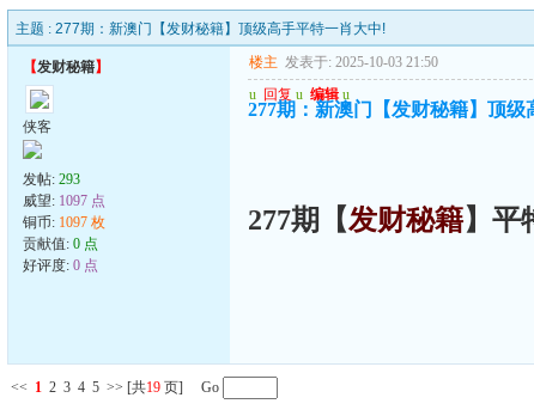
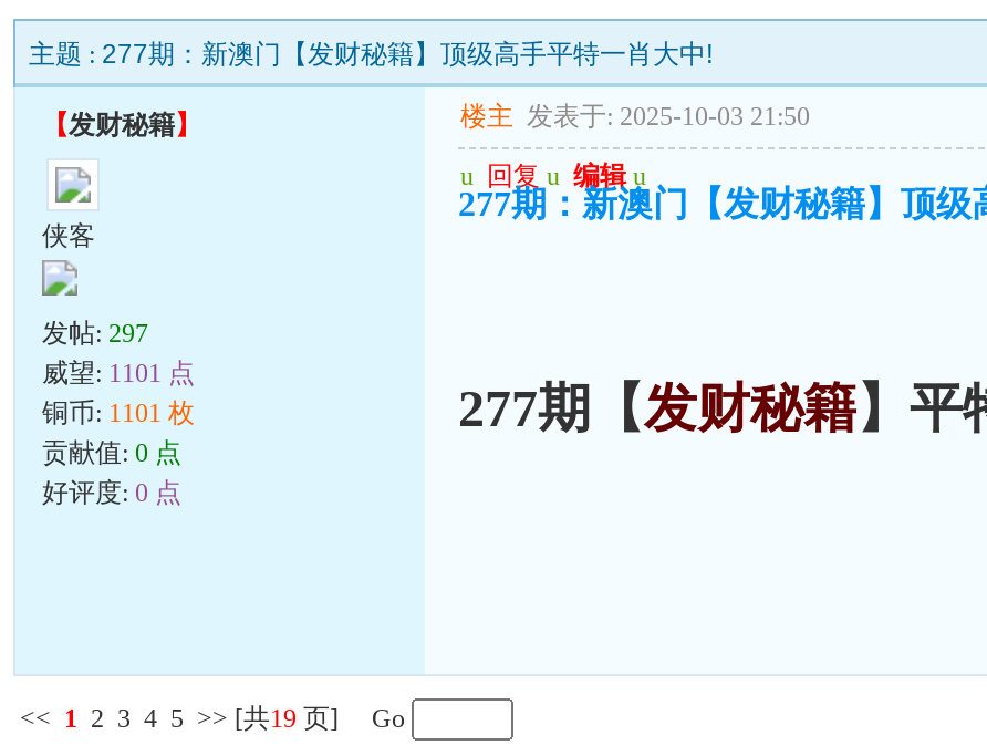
[23,171,80,187] 发帖: 293 -> [42,317,148,348] 发帖: 297
[23,192,105,209] 威望: 1097 点 -> [42,357,195,388] 威望: 1101 点
[23,214,105,230] 铜币: 1097 枚 -> [42,397,195,428] 铜币: 1101 枚

